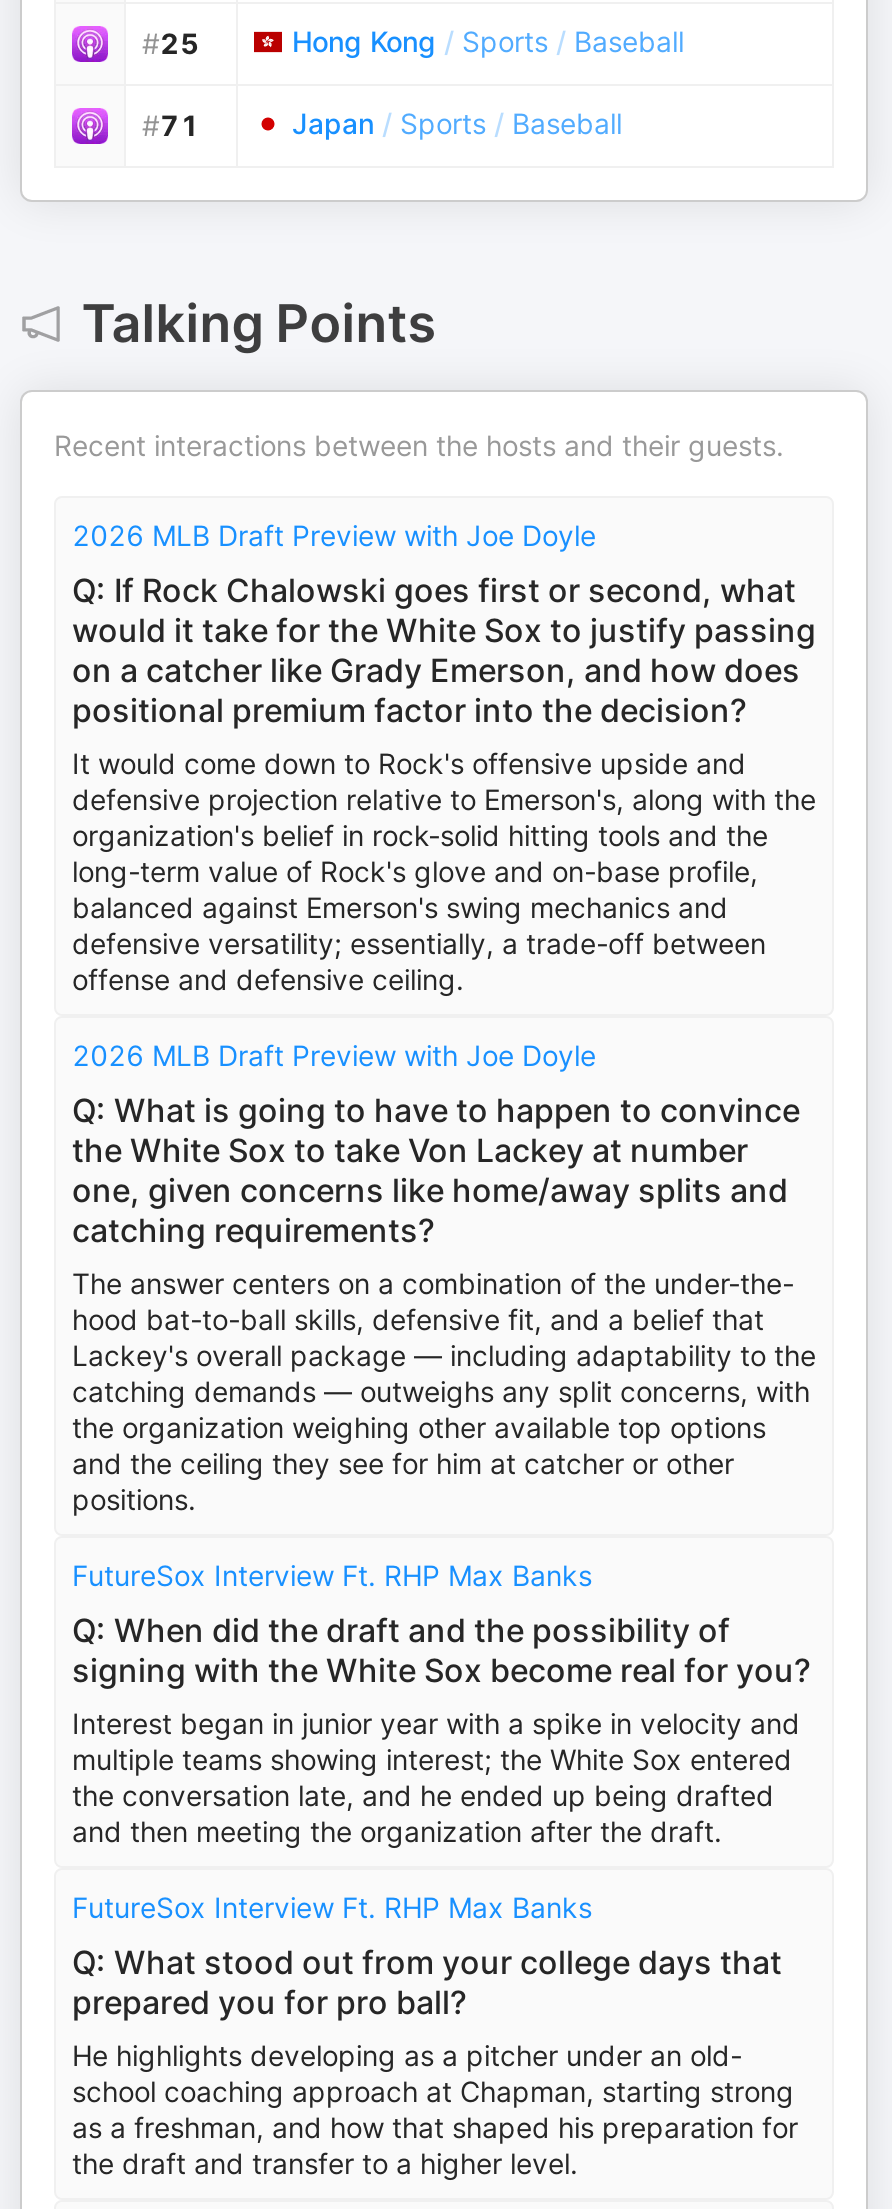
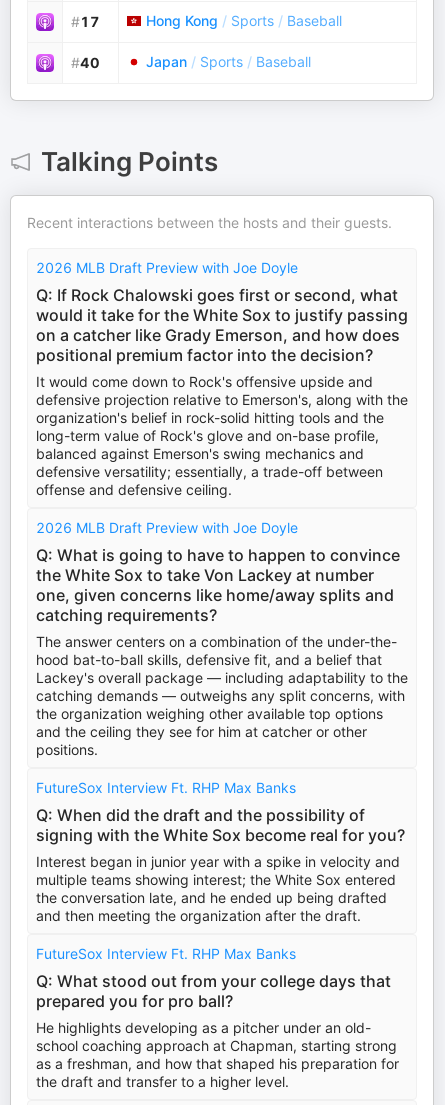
[142,26,200,60] #25 -> [71,13,100,30] #17
[142,108,200,142] #71 -> [71,54,100,71] #40

